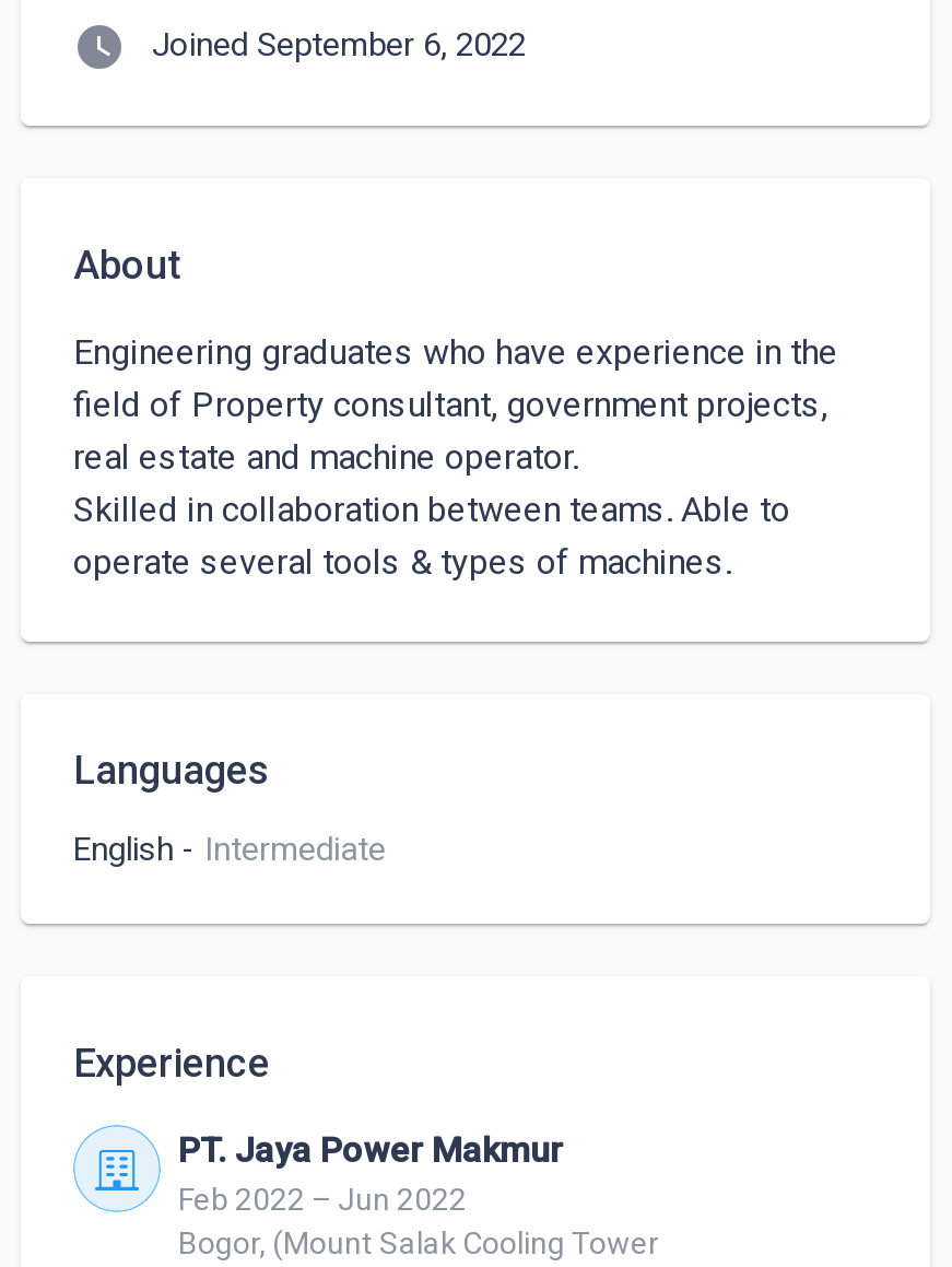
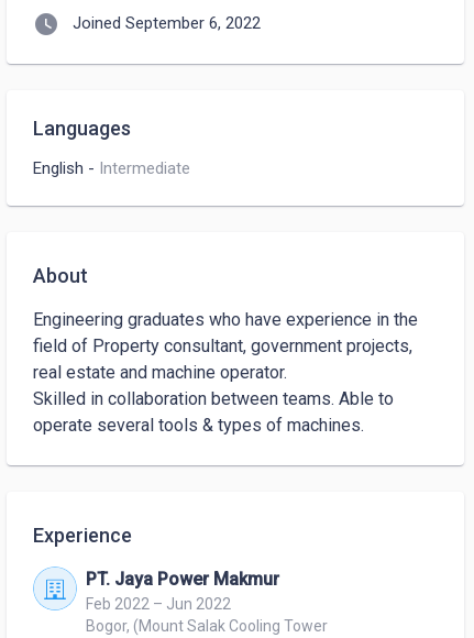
moved [73,242,838,583] -> [33,264,418,436]: About | Engineering graduates who have experience in the | field of Property consultant, government projects, | real estate and machine operator. | Skilled in collaboration between teams. Able to | operate several tools & types of machines.
moved [73,747,386,869] -> [33,117,190,178]: Languages | English - Intermediate

